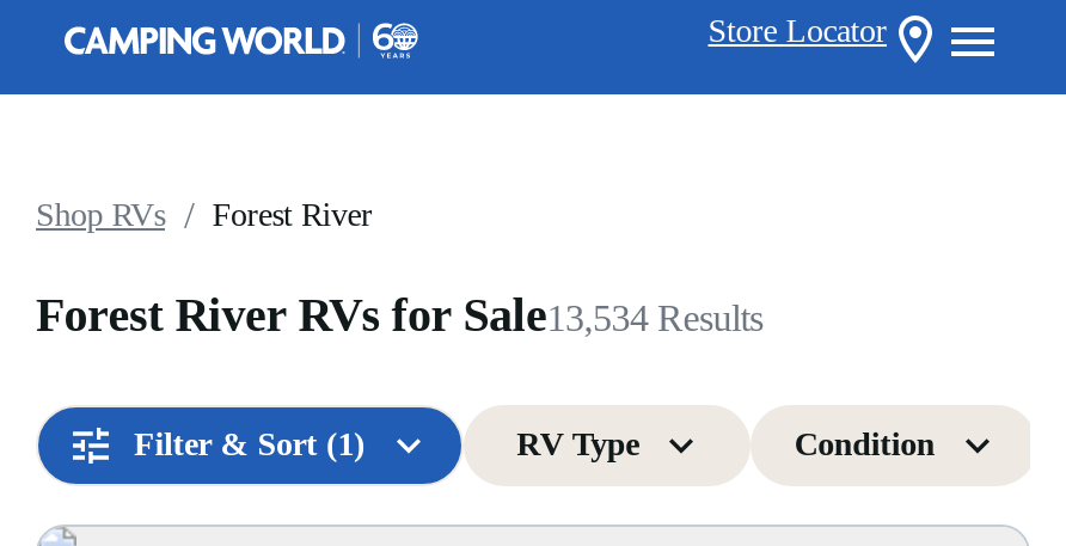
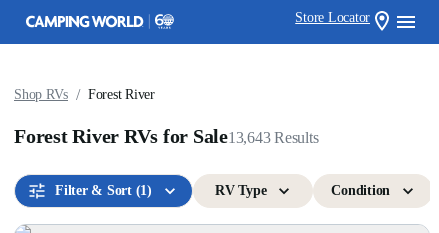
[36,288,763,341] Forest River RVs for Sale 13,534 Results -> [14,125,318,147] Forest River RVs for Sale 13,643 Results

